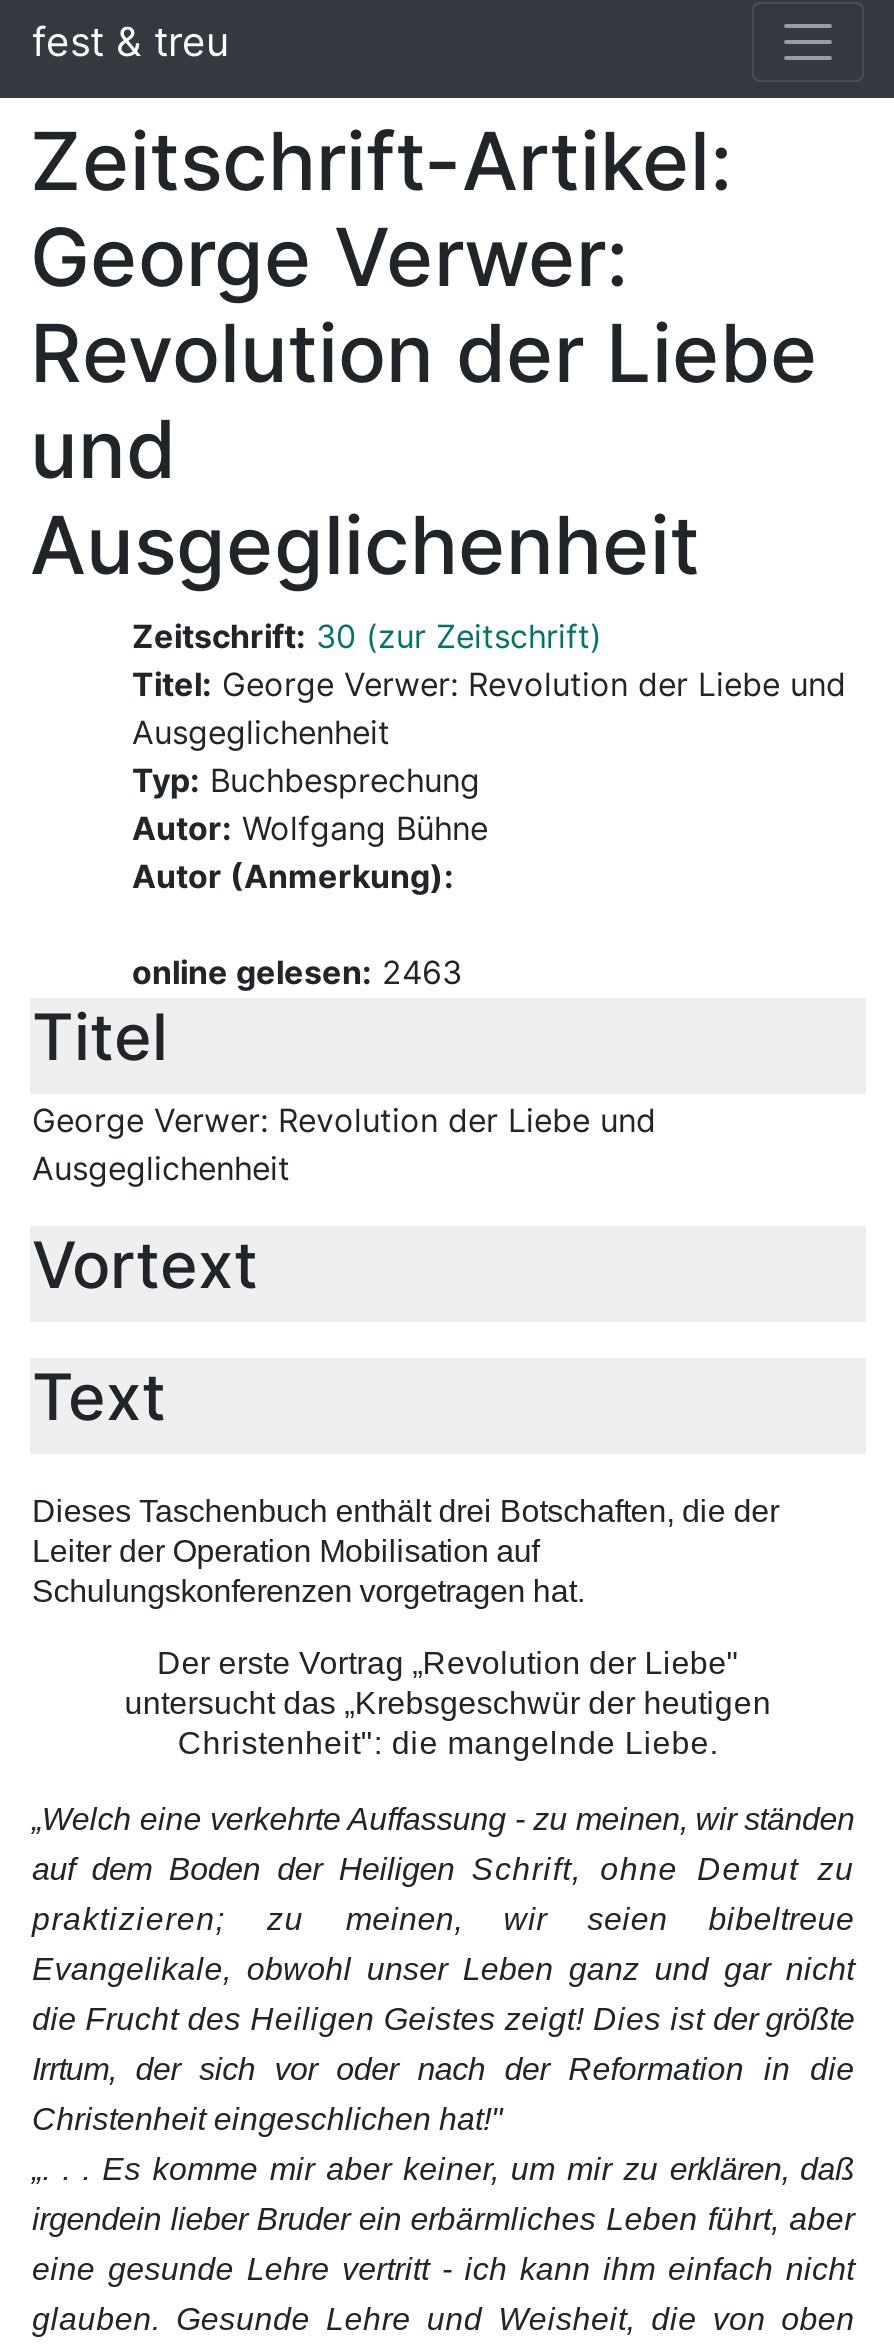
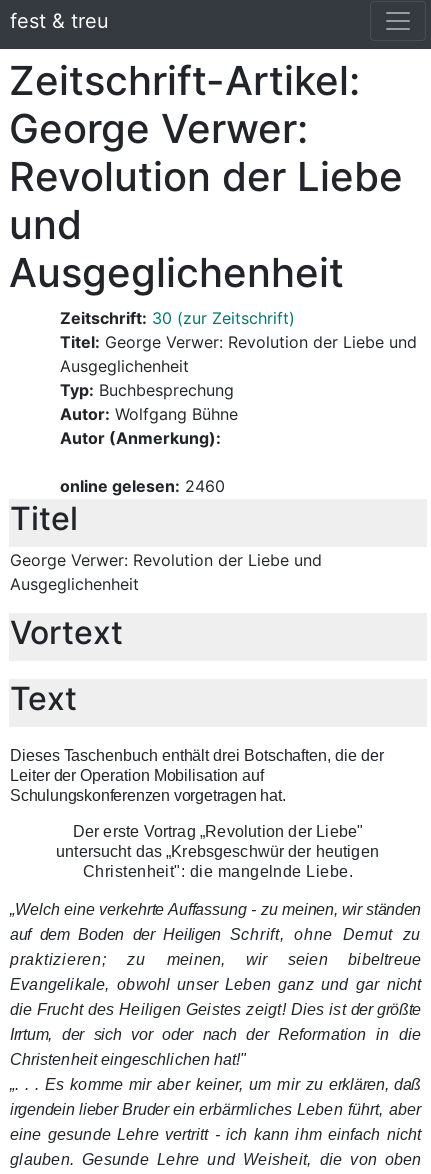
[132,952,462,992] online gelesen: 2463 -> [60,476,225,496] online gelesen: 2460

